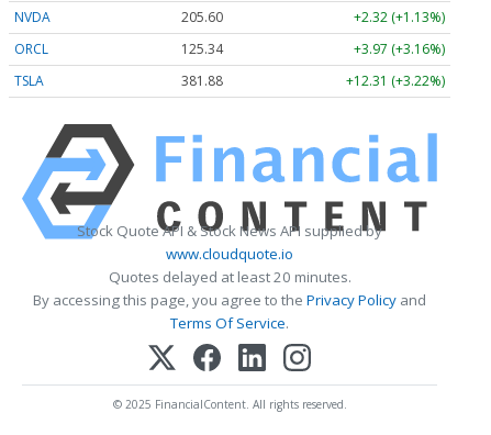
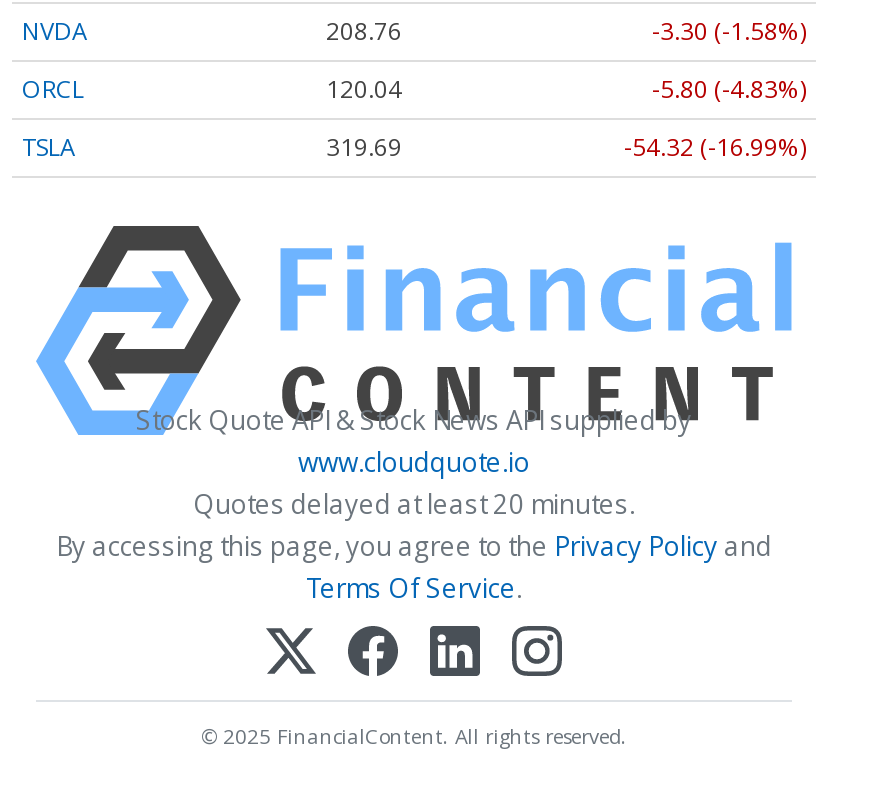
[181,8,223,27] 205.60 -> [326,15,402,49] 208.76
[354,8,445,27] +2.32 (+1.13%) -> [652,15,806,49] -3.30 (-1.58%)
[181,40,223,59] 125.34 -> [326,73,402,107] 120.04
[354,40,445,59] +3.97 (+3.16%) -> [652,73,806,107] -5.80 (-4.83%)
[181,72,223,90] 381.88 -> [326,131,402,165] 319.69
[346,72,445,90] +12.31 (+3.22%) -> [624,131,806,165] -54.32 (-16.99%)

